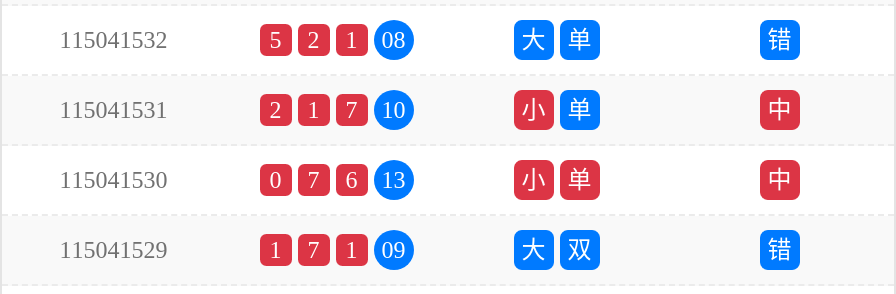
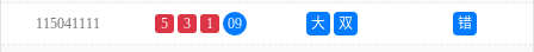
[60,26,168,54] 115041532 -> [36,15,100,32] 115041111
[60,26,792,264] 2 | 1 | 08 | 大 | 单 | 错 | 115041531 | 2 | 1 | 7 | 10 | 小 | 单 | 中 | 115041530 | 0 | 7 | 6 | 13 | 小 | 单 | 中 | 115041529 | 1 | 7 -> [183,15,190,32] 3

